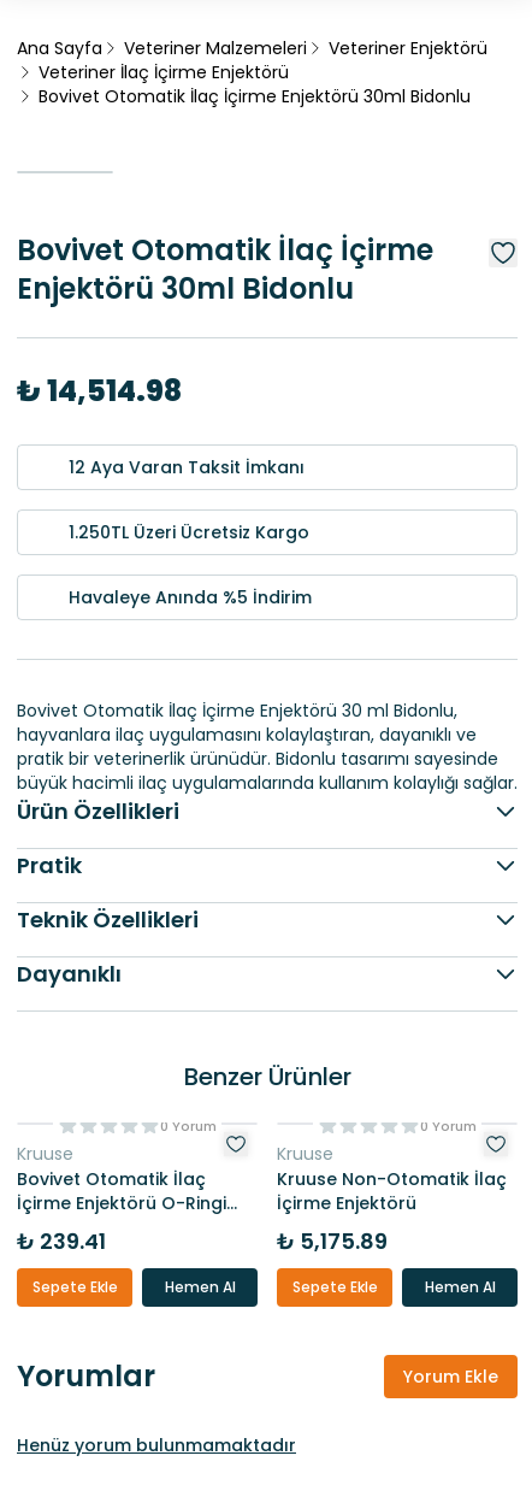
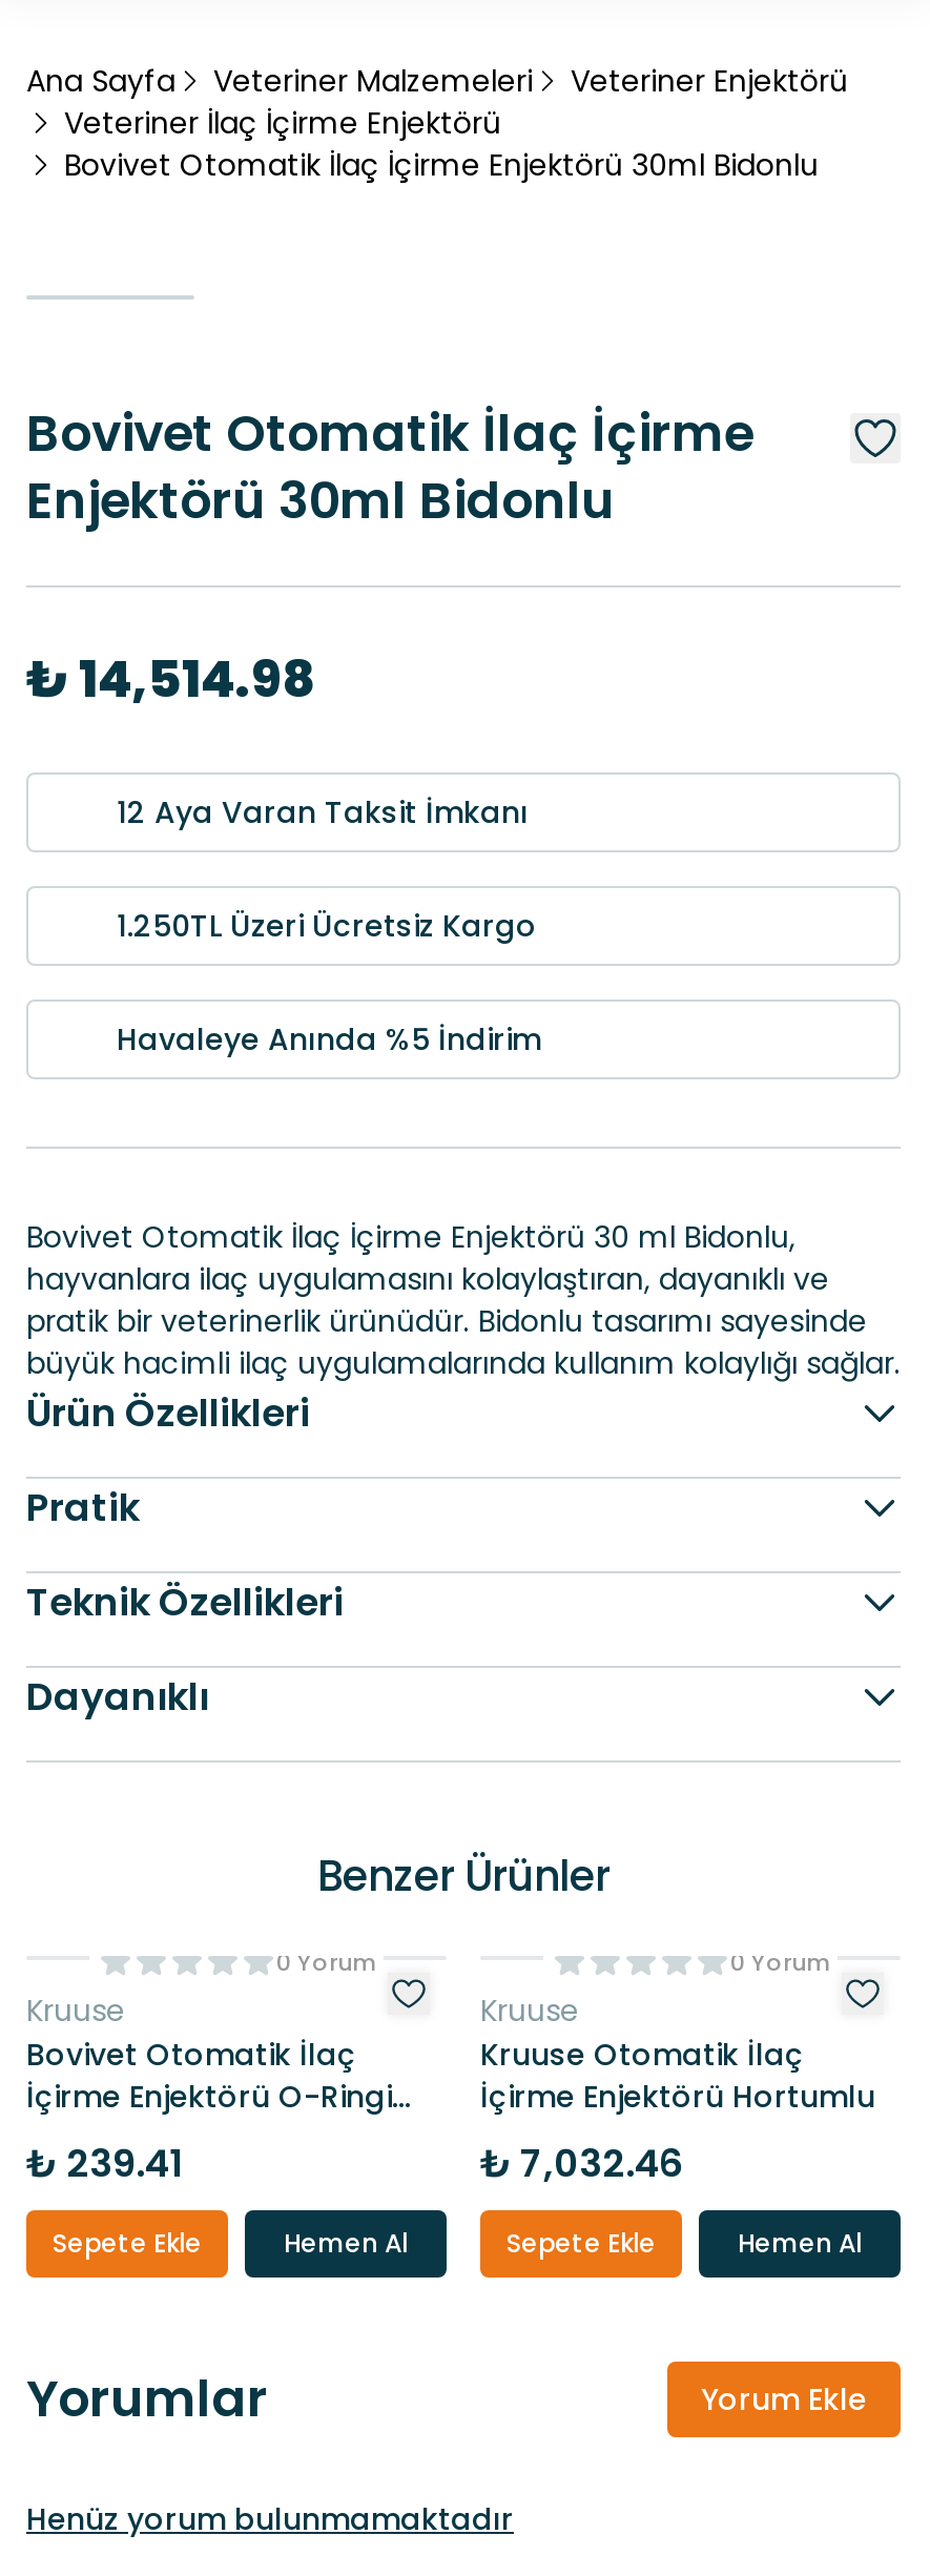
[277,1167,507,1256] Kruuse Non-Otomatik İlaç | İçirme Enjektörü | ₺ 5,175.89 -> [480,2034,875,2189] Kruuse Otomatik İlaç | İçirme Enjektörü Hortumlu | ₺ 7,032.46

